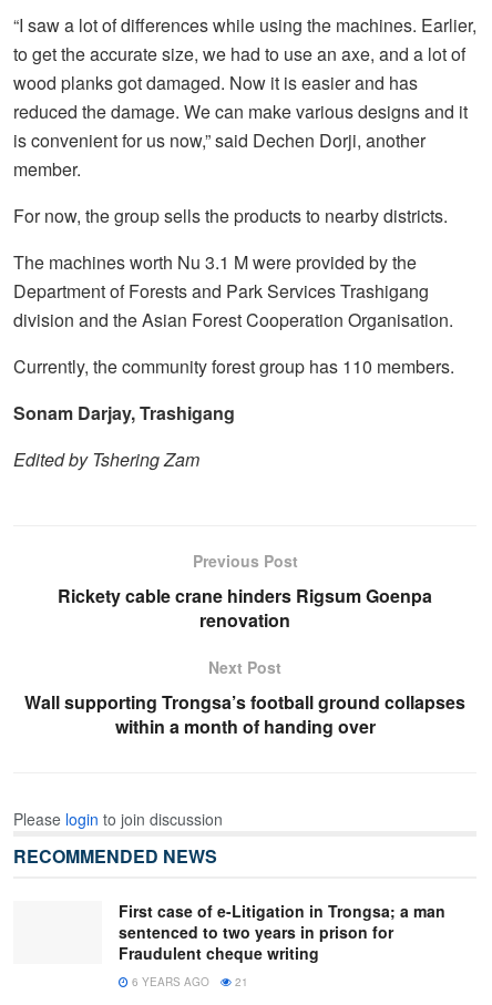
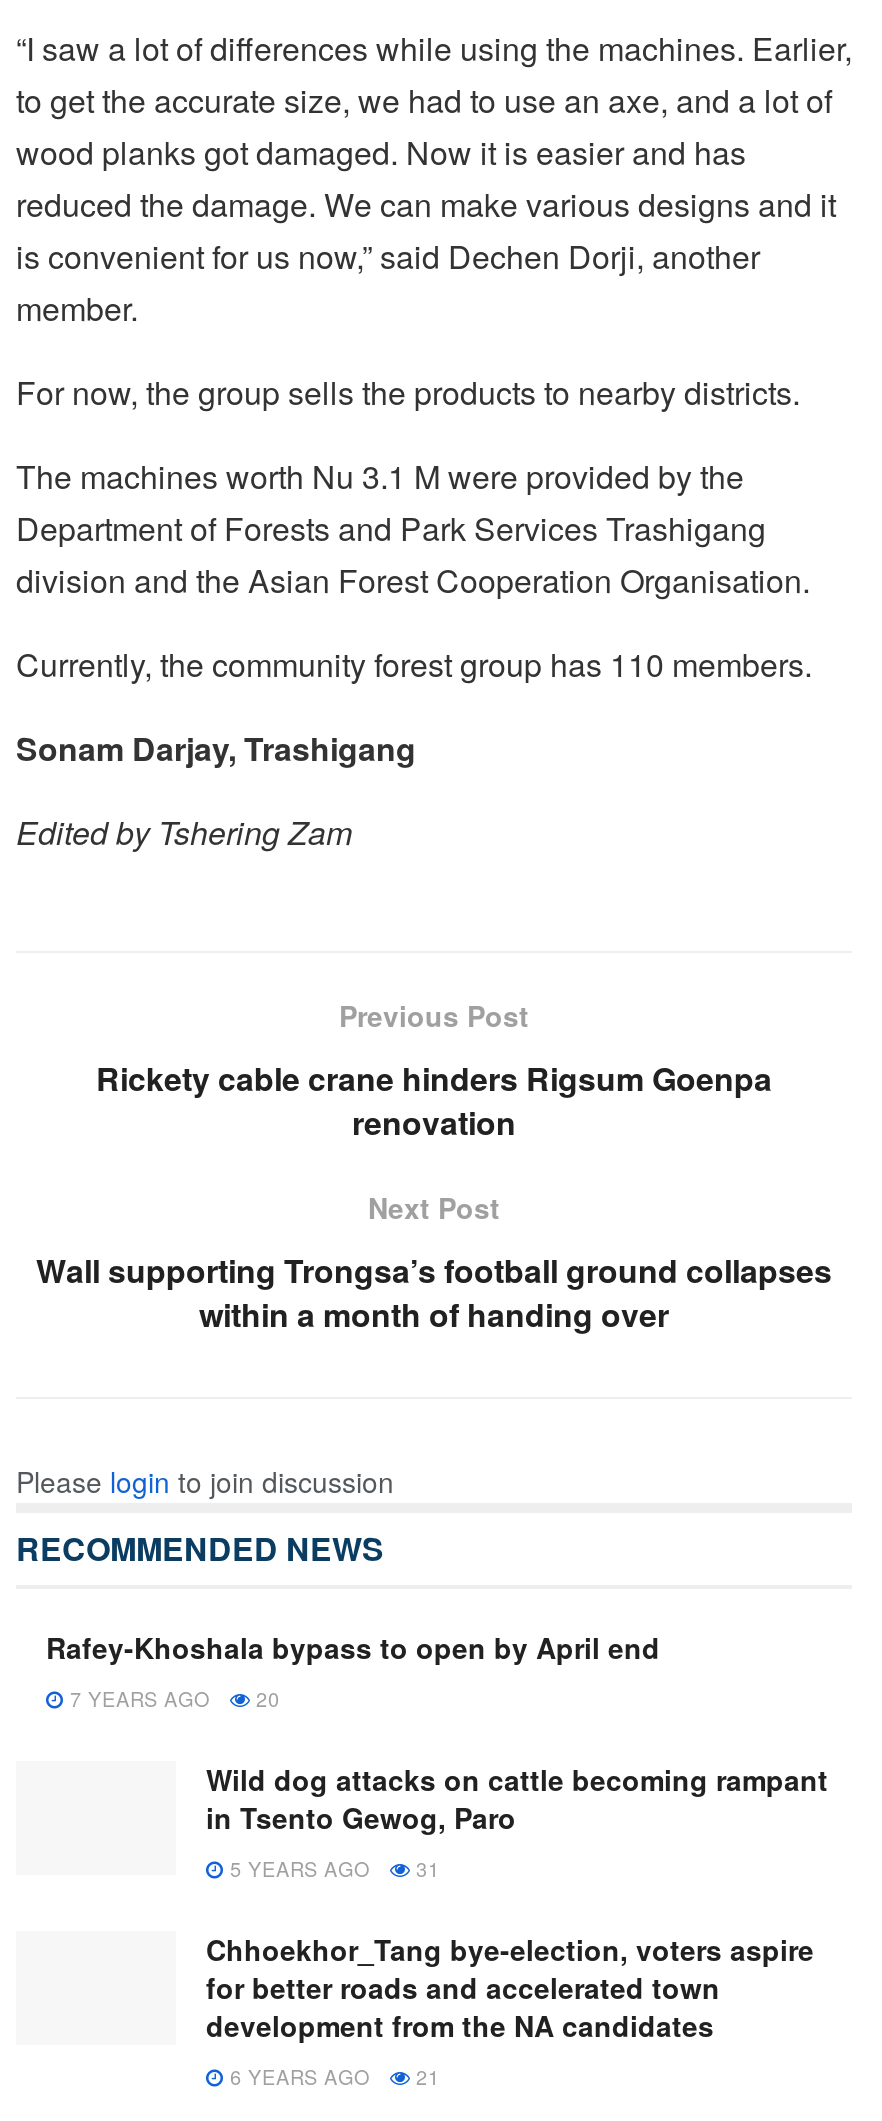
[119,900,445,964] First case of e-Litigation in Trongsa; a man | sentenced to two years in prison for | Fraudulent cheque writing -> [46,1627,828,2045] Rafey-Khoshala bypass to open by April end | 7 YEARS AGO | 20 | Wild dog attacks on cattle becoming rampant | in Tsento Gewog, Paro | 5 YEARS AGO | 31 | Chhoekhor_Tang bye-election, voters aspire | for better roads and accelerated town | development from the NA candidates

